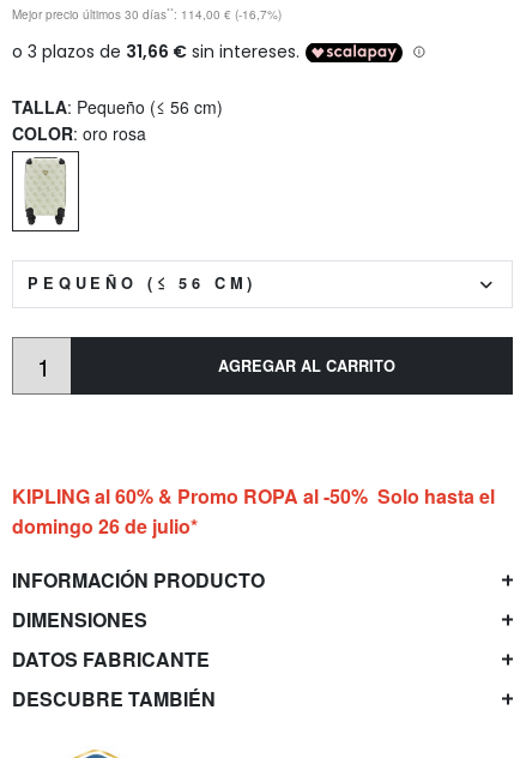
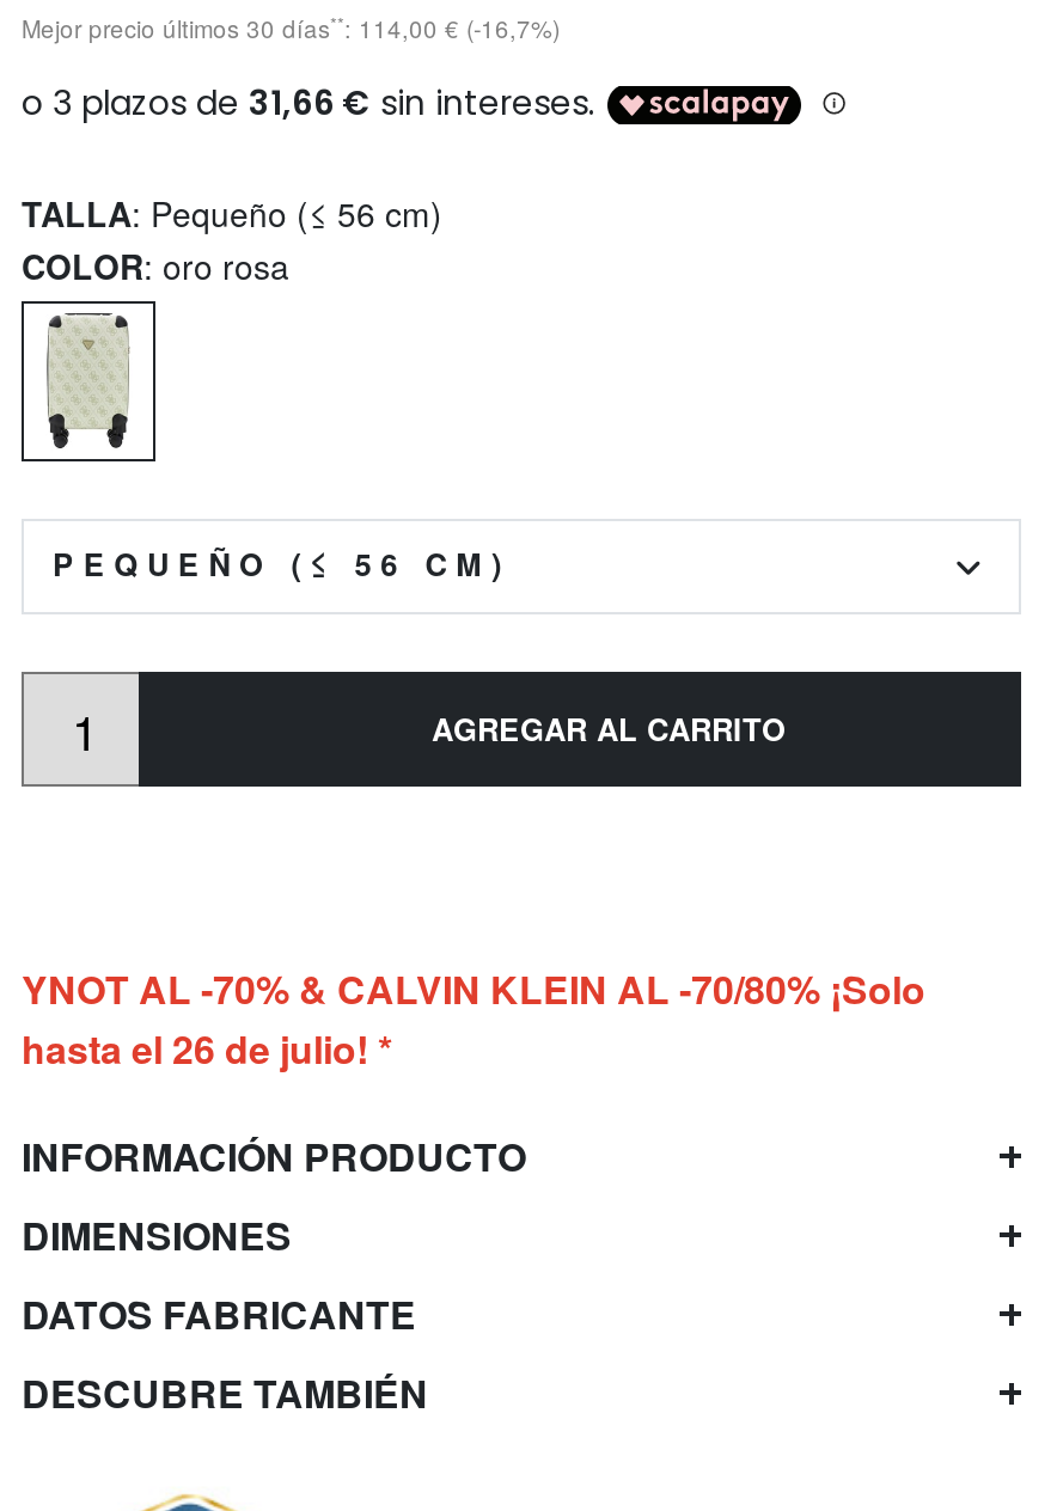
[12,483,495,540] KIPLING al 60% & Promo ROPA al -50% Solo hasta el | domingo 26 de julio* -> [22,962,925,1077] YNOT AL -70% & CALVIN KLEIN AL -70/80% ¡Solo | hasta el 26 de julio! *

